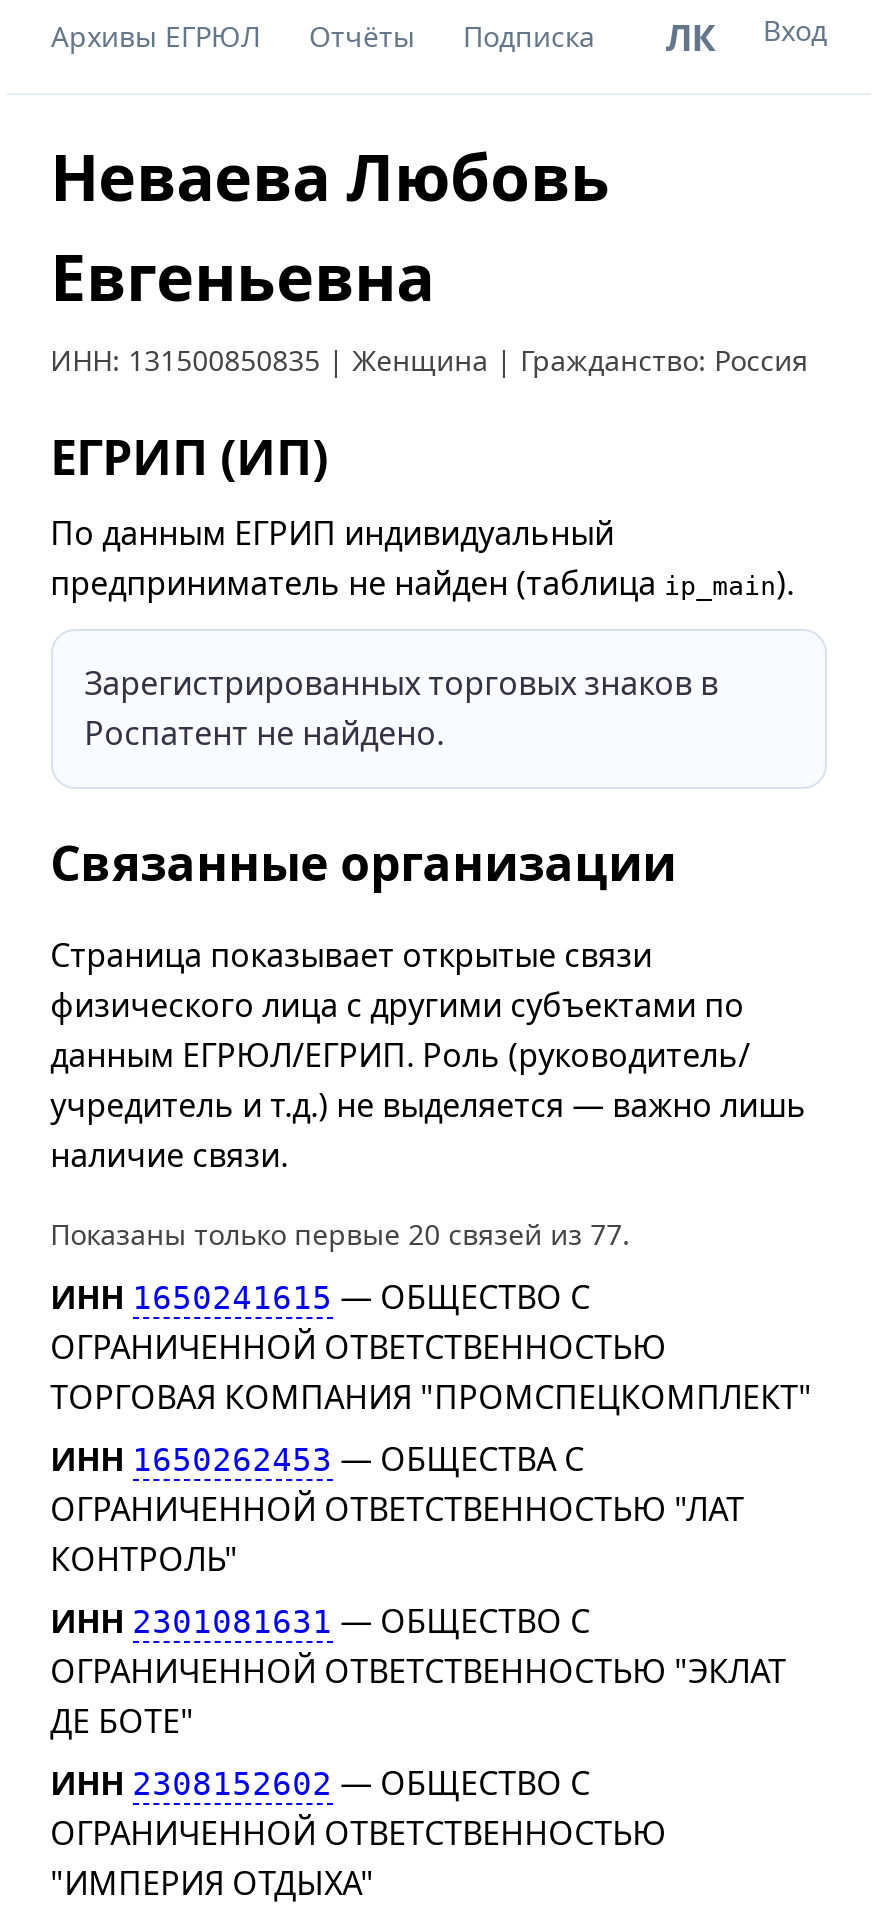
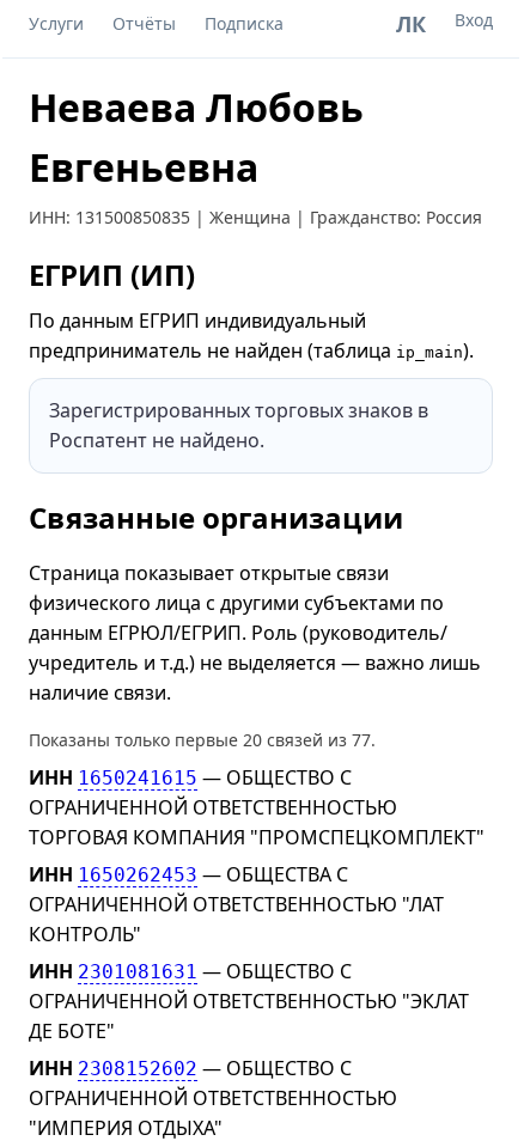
[51,17,261,55] Архивы ЕГРЮЛ -> [29,12,84,35] Услуги

